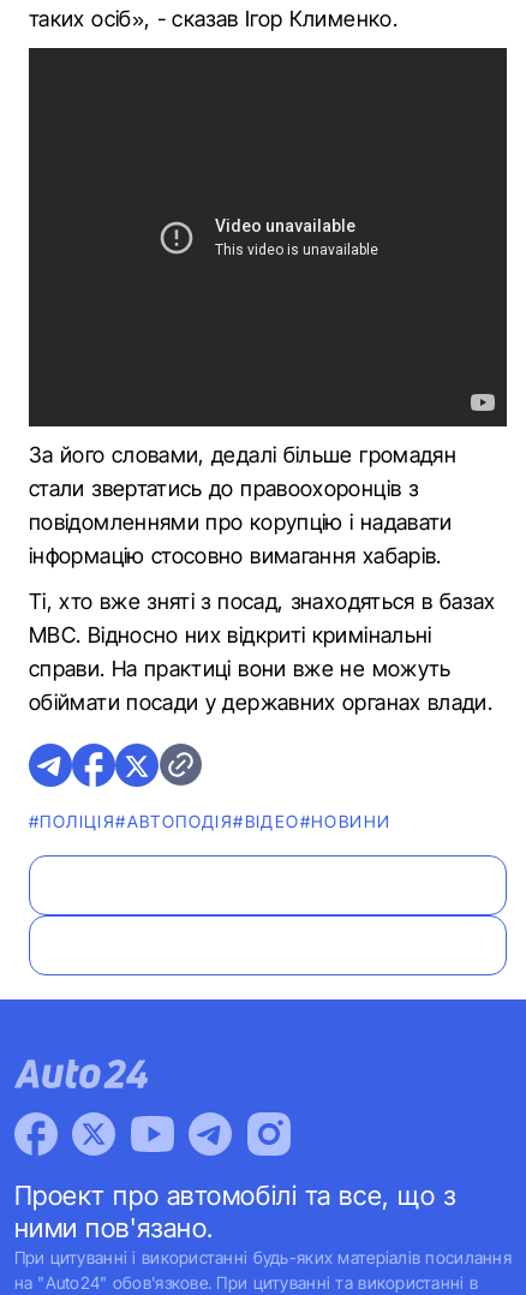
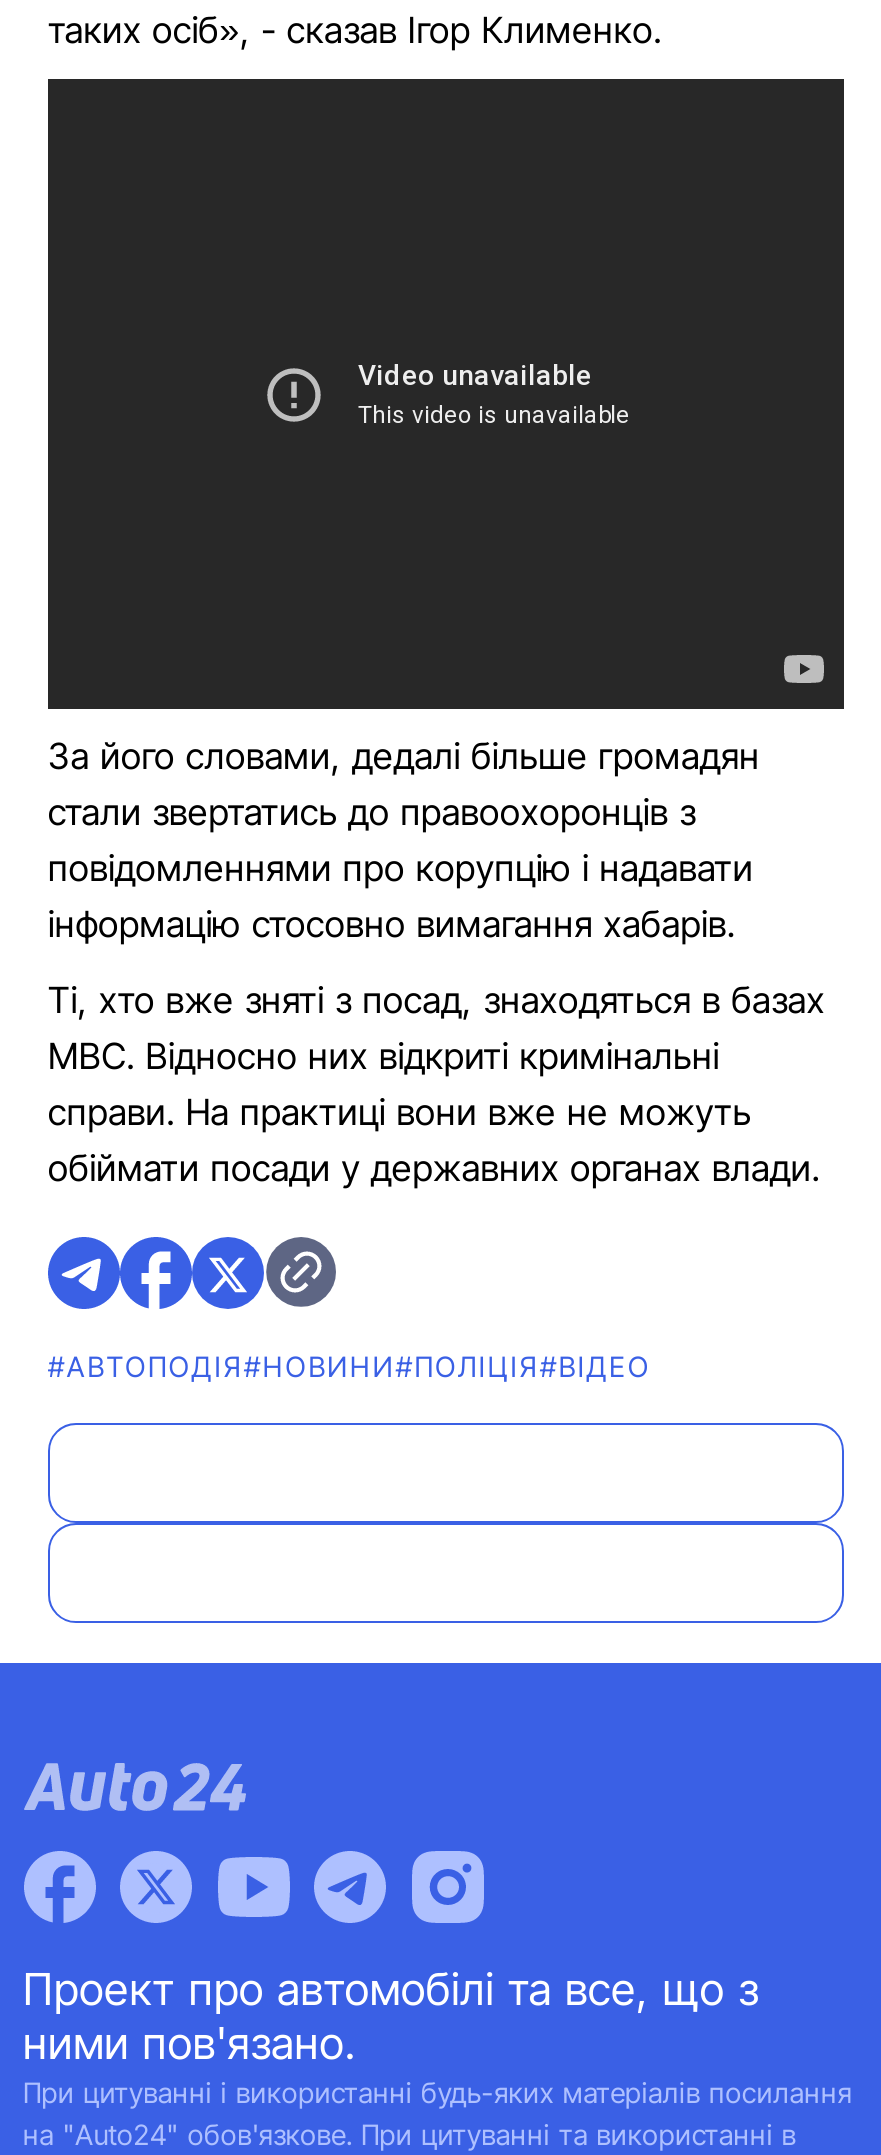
[29,811,391,831] #ПОЛІЦІЯ#АВТОПОДІЯ#ВІДЕО#НОВИНИ -> [48,1349,651,1383] #АВТОПОДІЯ#НОВИНИ#ПОЛІЦІЯ#ВІДЕО

